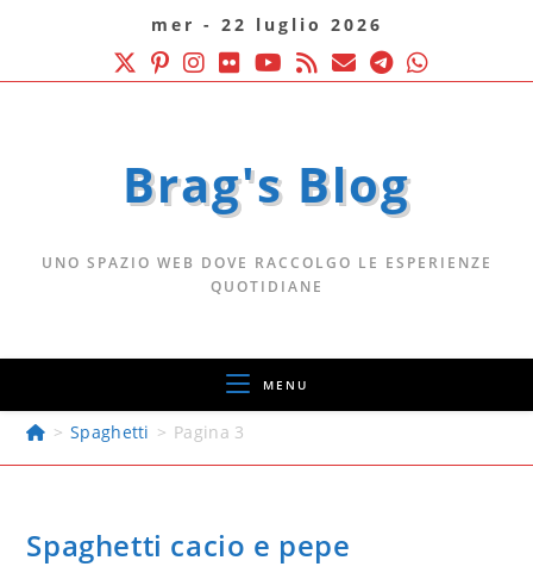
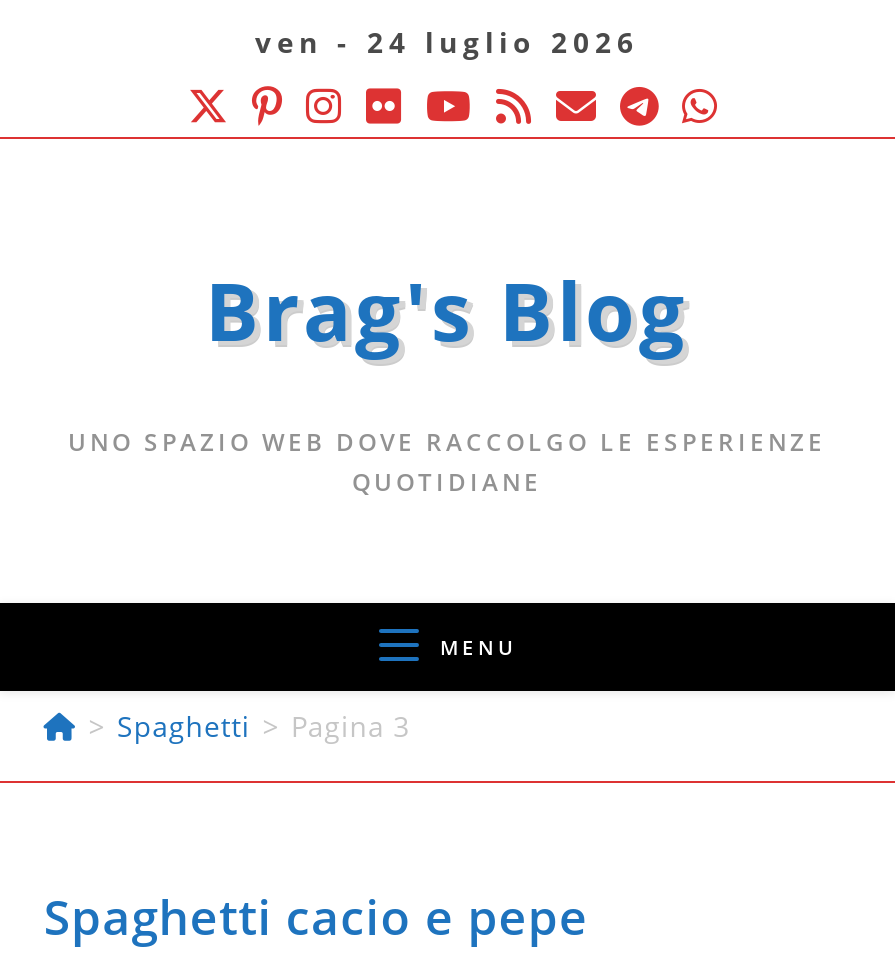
[151,13,382,36] mer - 22 luglio 2026 -> [255,23,639,61] ven - 24 luglio 2026

